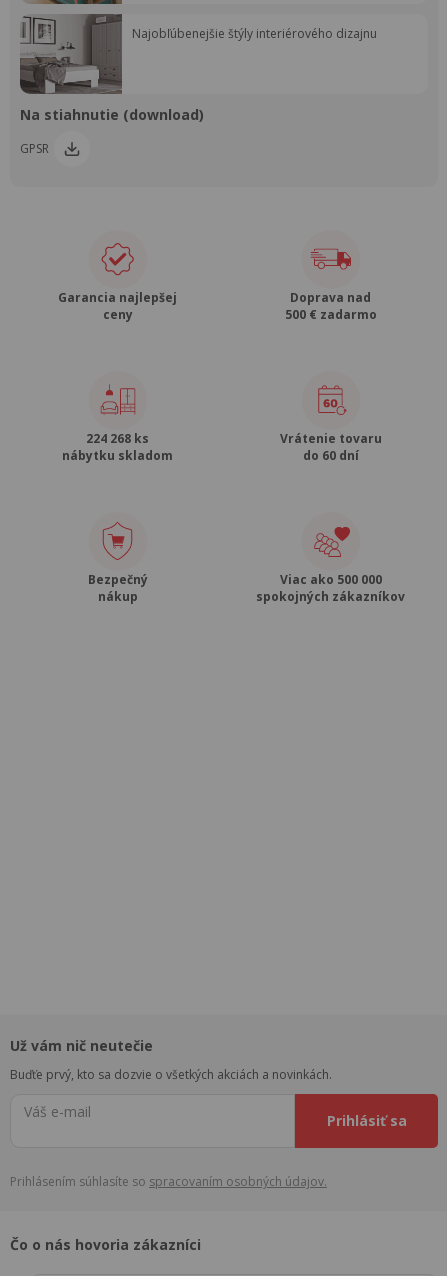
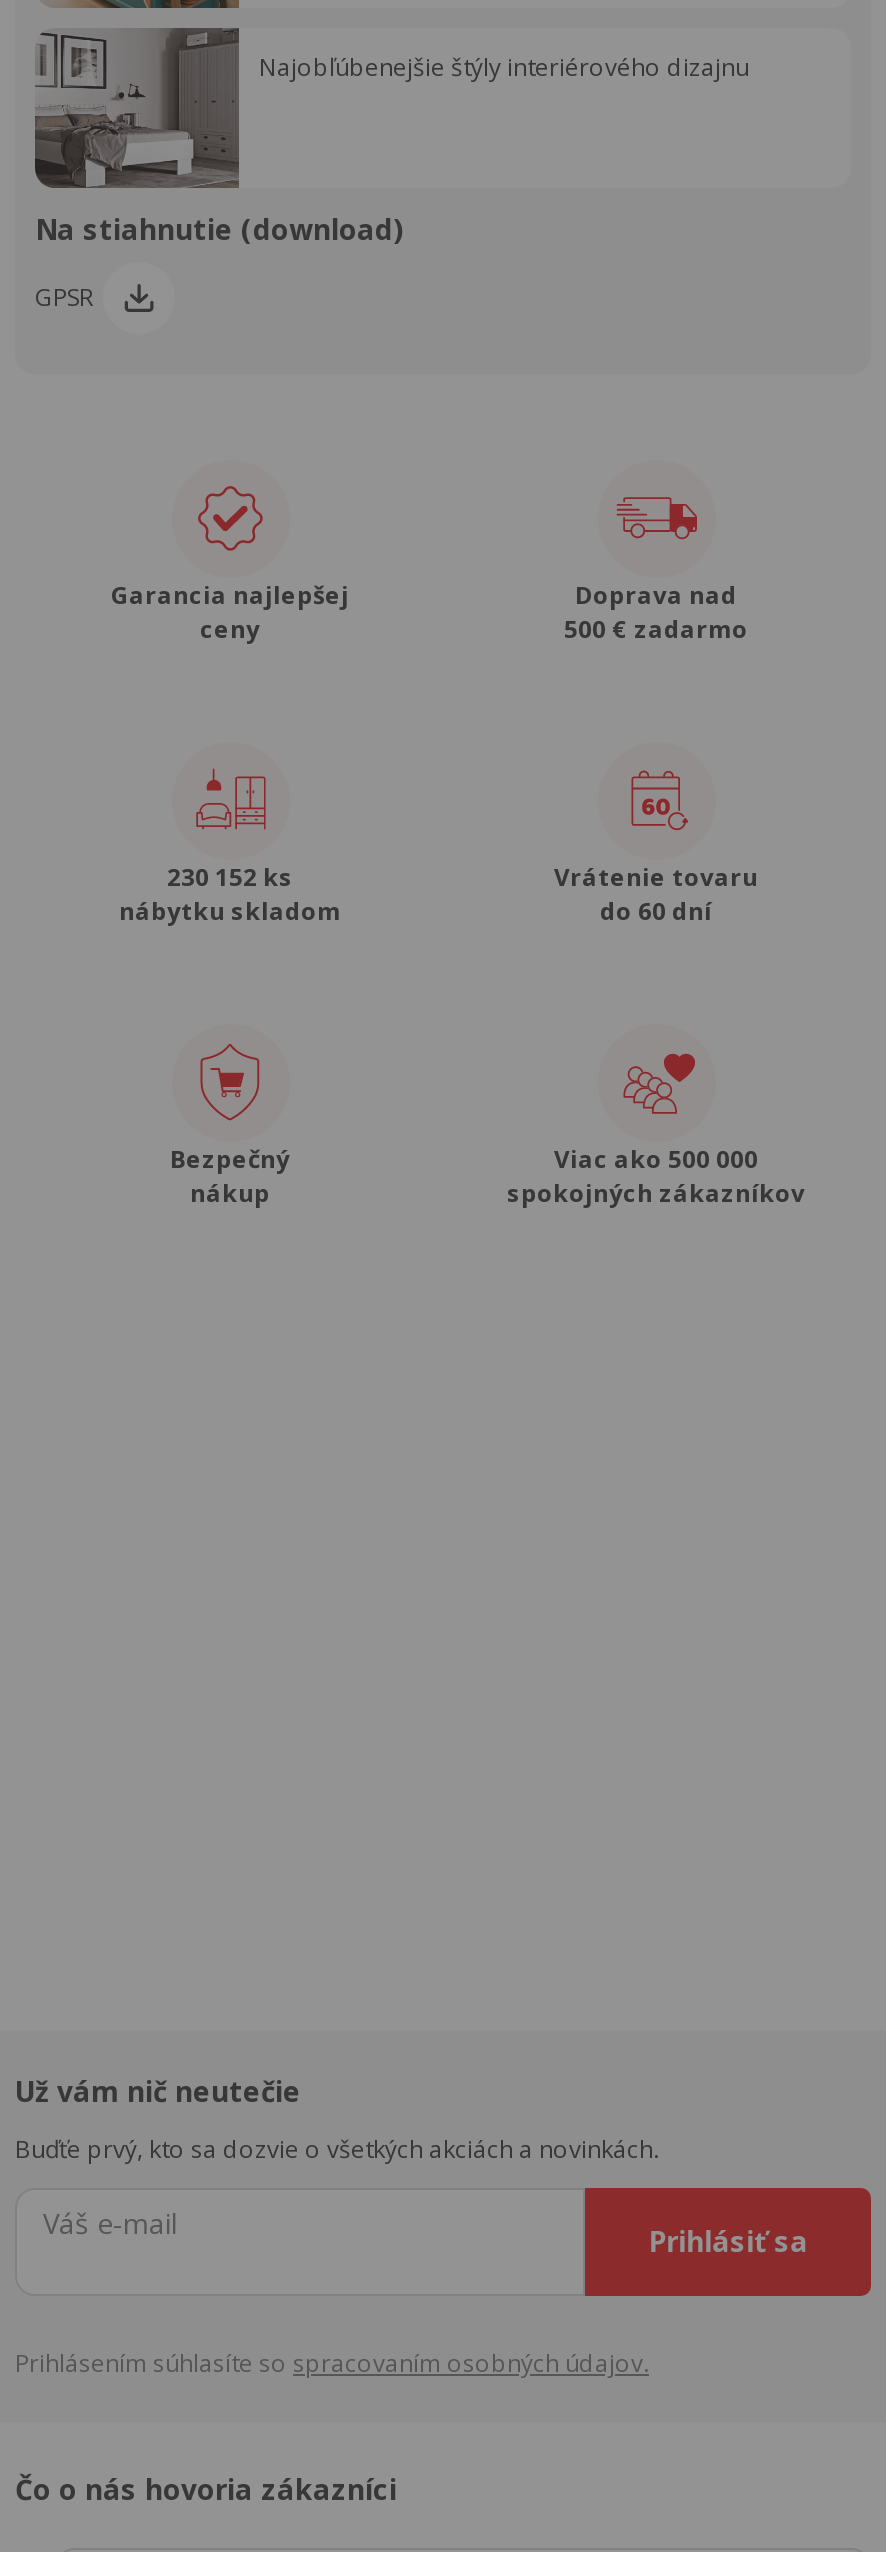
[86,430,149,447] 224 268 ks -> [167,860,293,894] 230 152 ks

